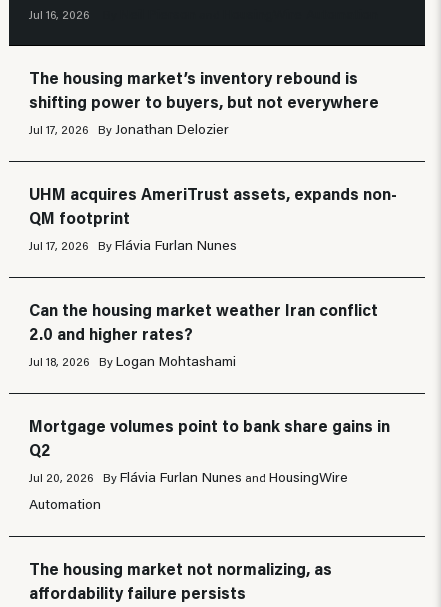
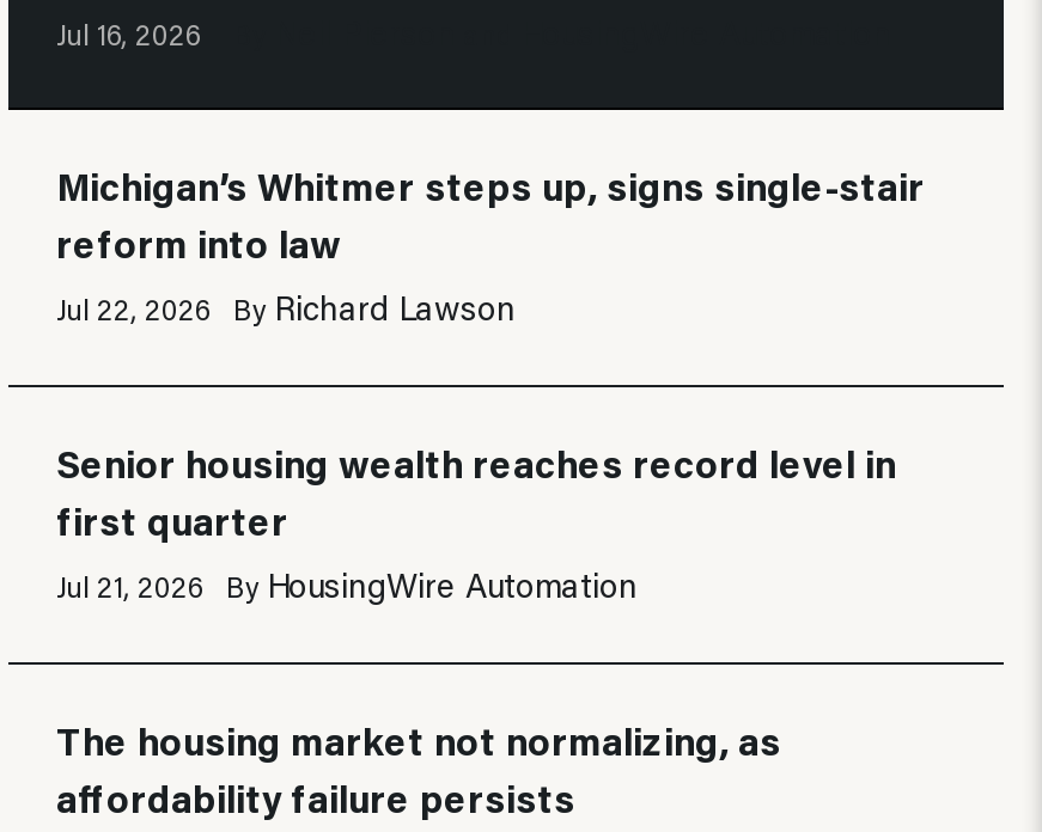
[29,67,397,513] The housing market’s inventory rebound is | shifting power to buyers, but not everywhere | Jul 17, 2026 | By Jonathan Delozier | UHM acquires AmeriTrust assets, expands non- | QM footprint | Jul 17, 2026 | By Flávia Furlan Nunes | Can the housing market weather Iran conflict | 2.0 and higher rates? | Jul 18, 2026 | By Logan Mohtashami | Mortgage volumes point to bank share gains in | Q2 | Jul 20, 2026 | By Flávia Furlan Nunes and HousingWire | Automation -> [56,161,925,608] Michigan’s Whitmer steps up, signs single-stair | reform into law | Jul 22, 2026 | By Richard Lawson | Senior housing wealth reaches record level in | first quarter | Jul 21, 2026 | By HousingWire Automation

